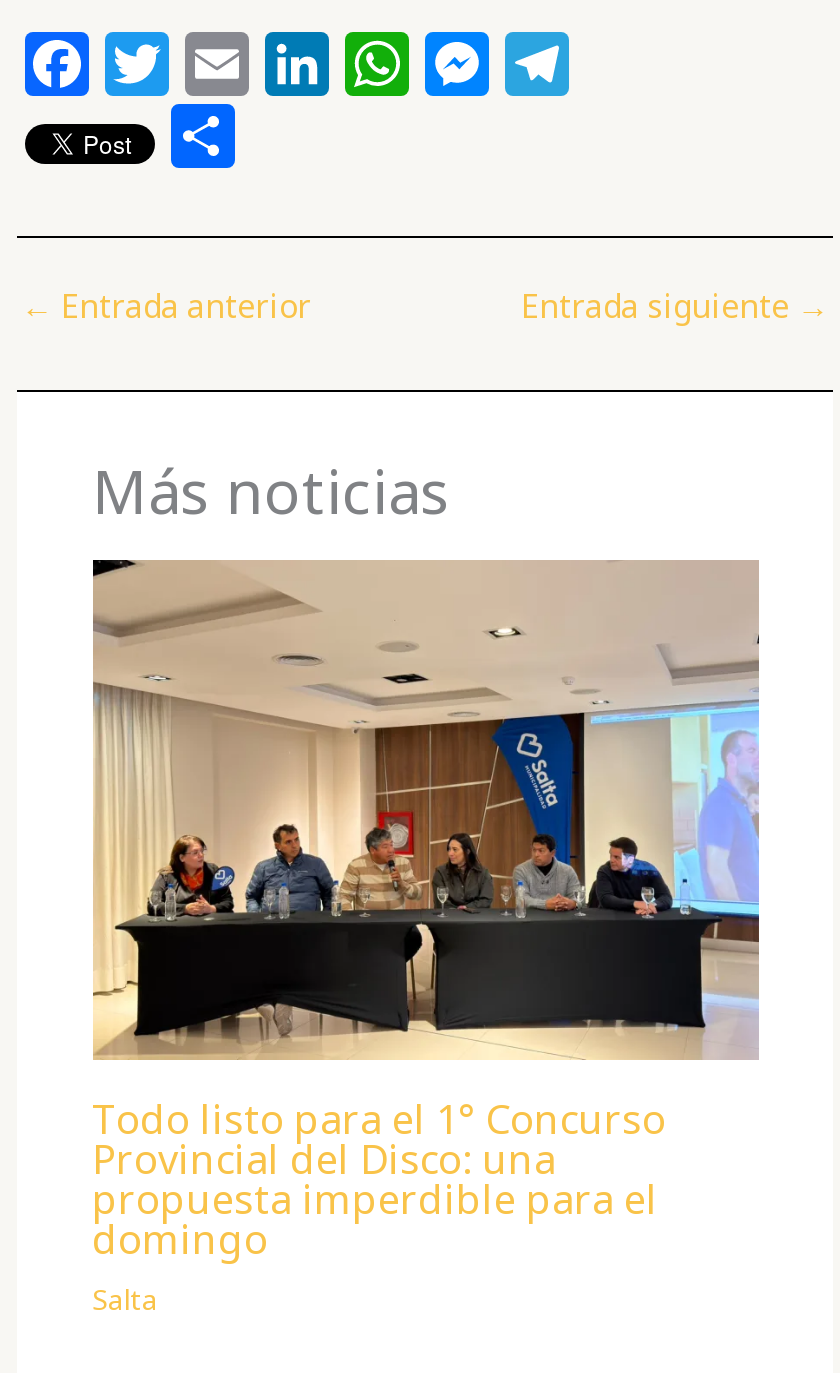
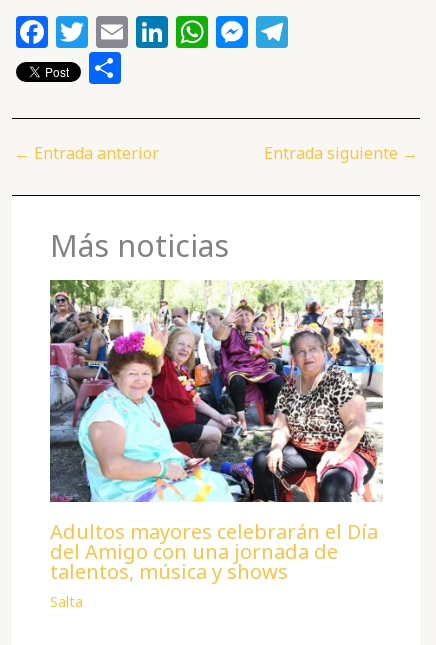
[91,558,761,1266] [image] | Todo listo para el 1° Concurso | Provincial del Disco: una | propuesta imperdible para el | domingo -> [49,279,384,585] [image] | Adultos mayores celebrarán el Día | del Amigo con una jornada de | talentos, música y shows

